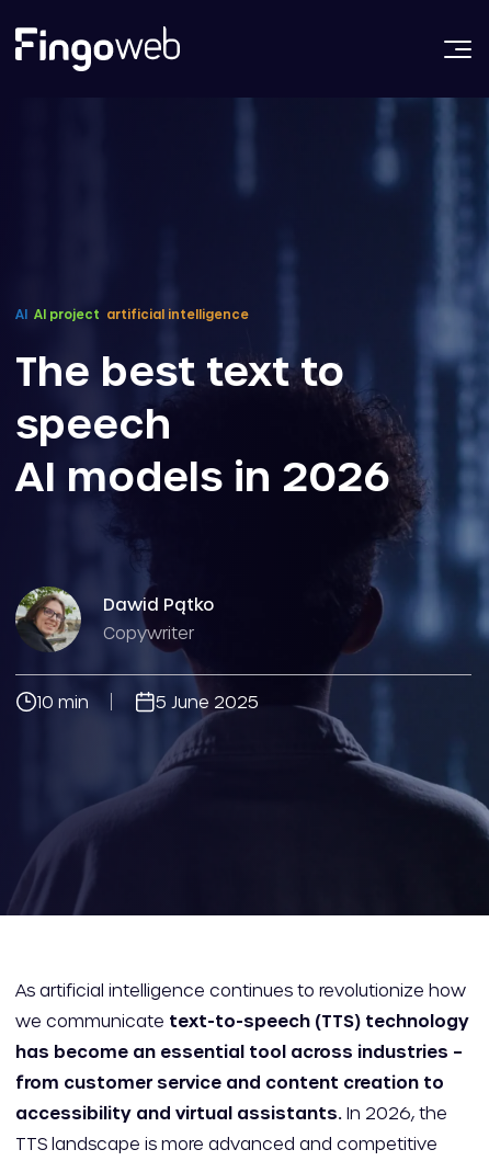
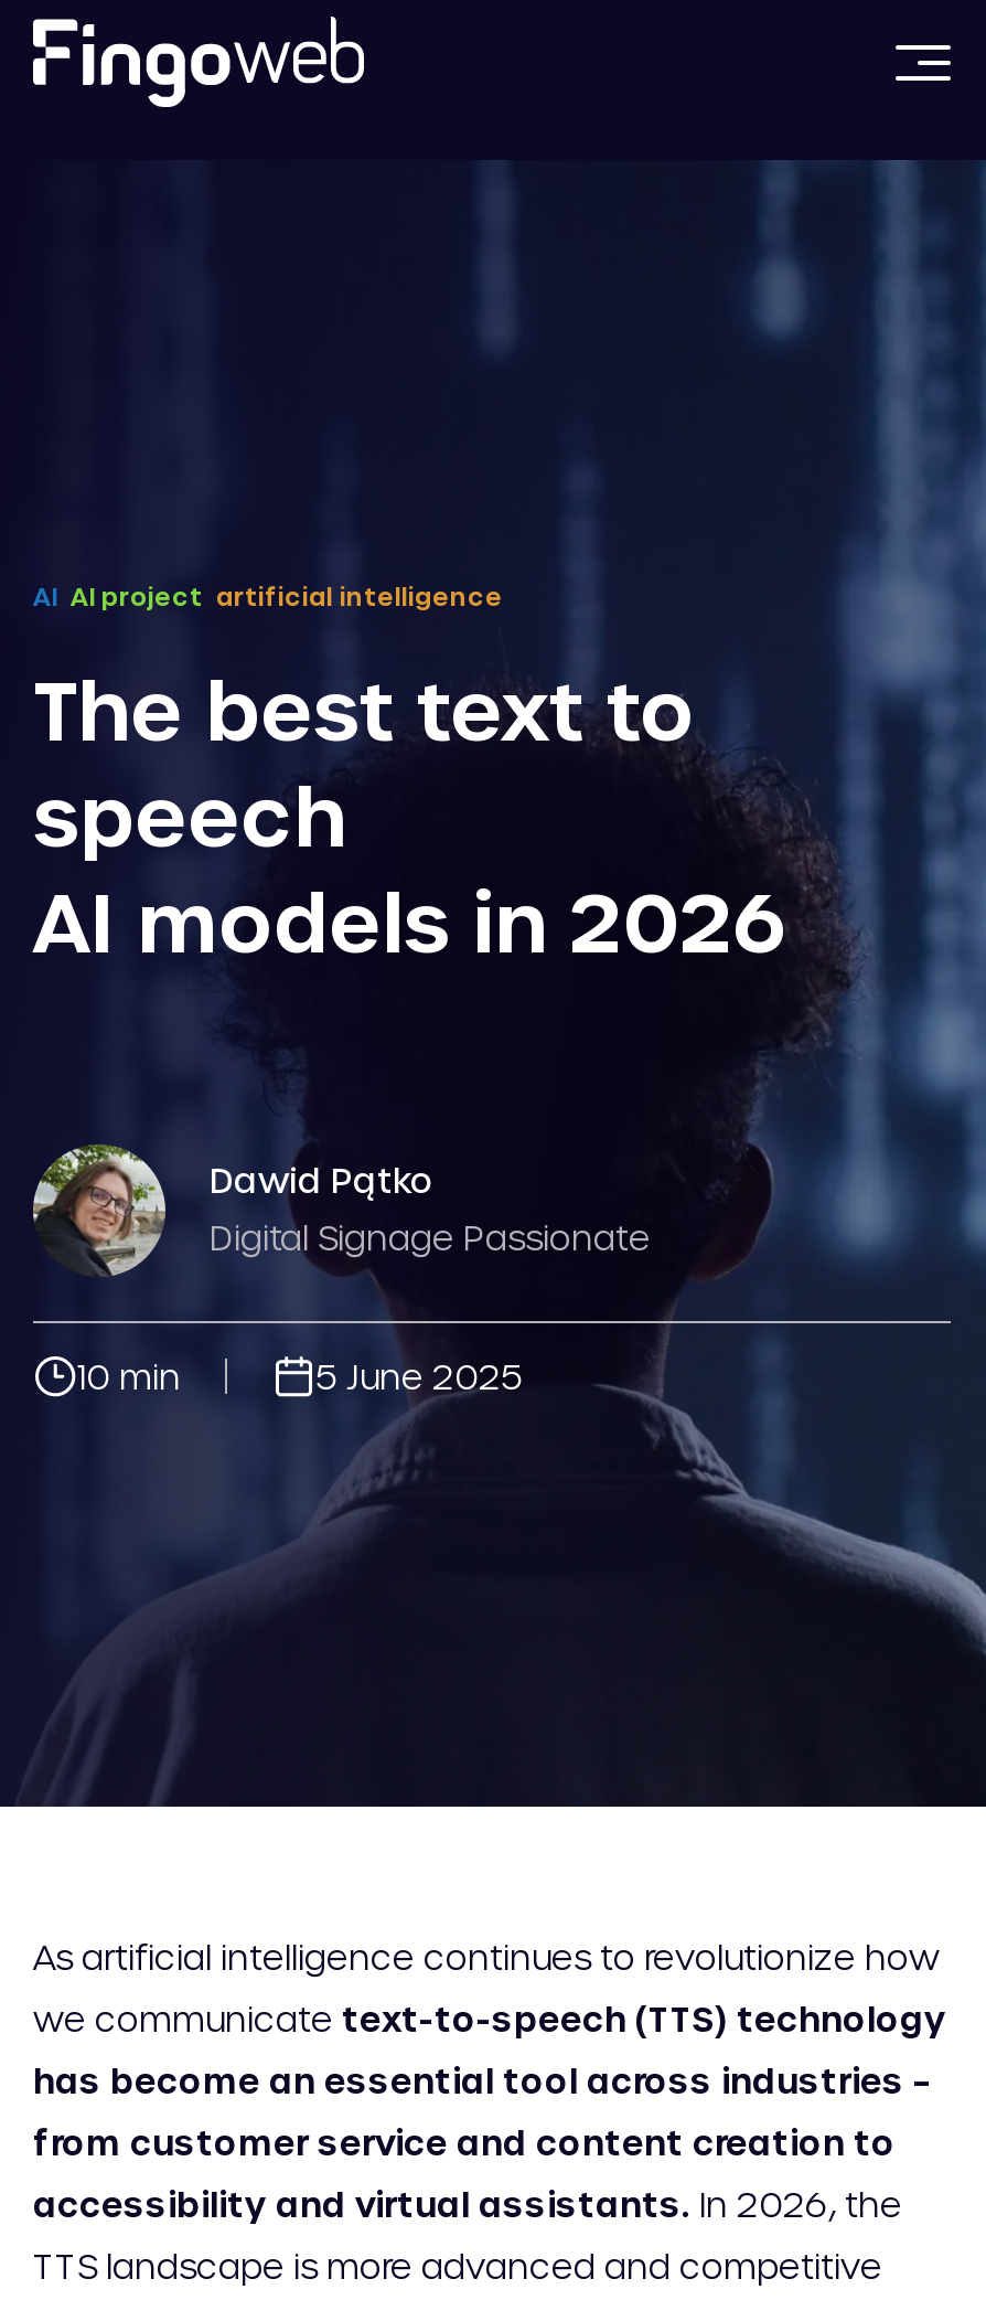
[103,623,194,642] Copywriter -> [210,1217,651,1257] Digital Signage Passionate

